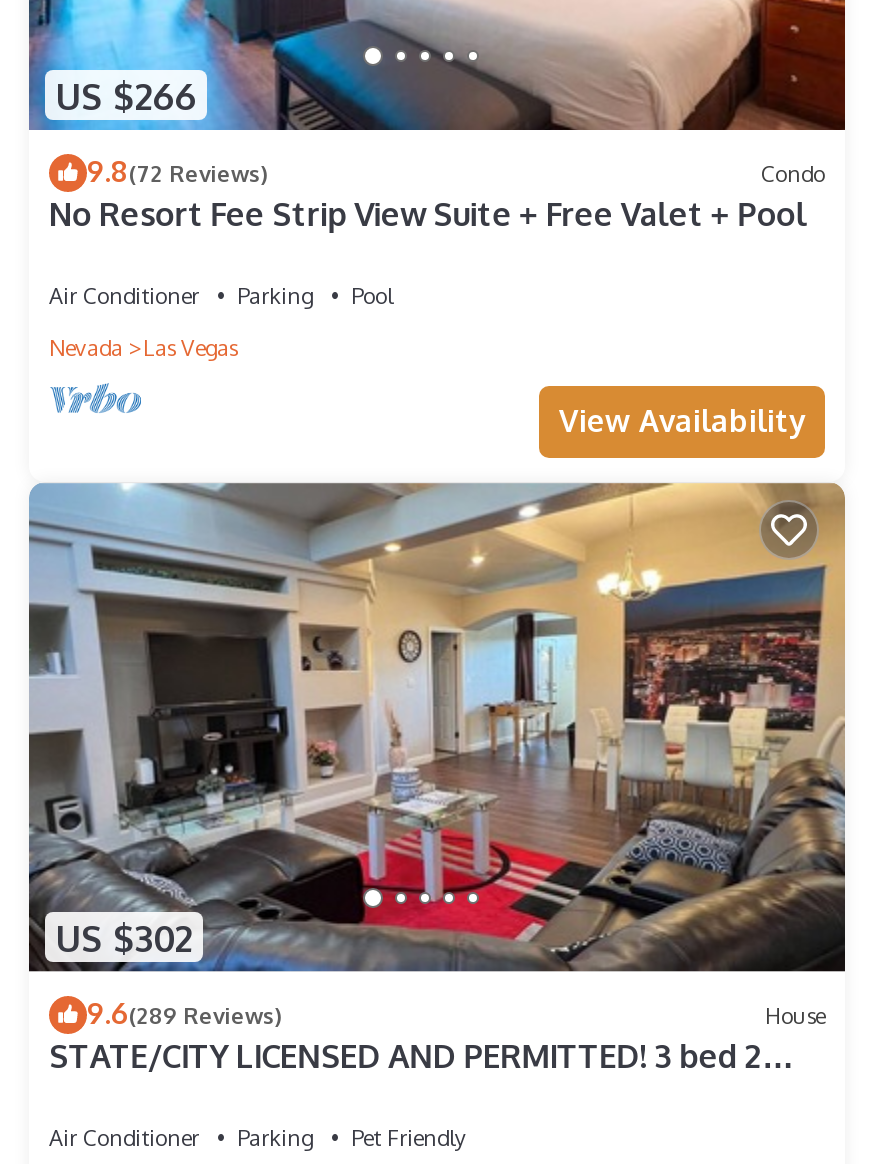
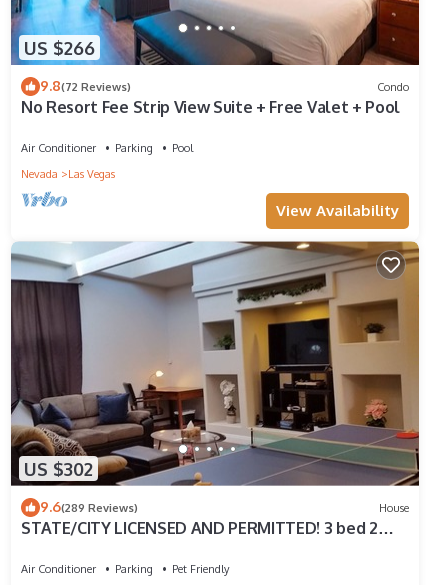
[29,482,847,974] [image] -> [11,241,419,487] [image]

